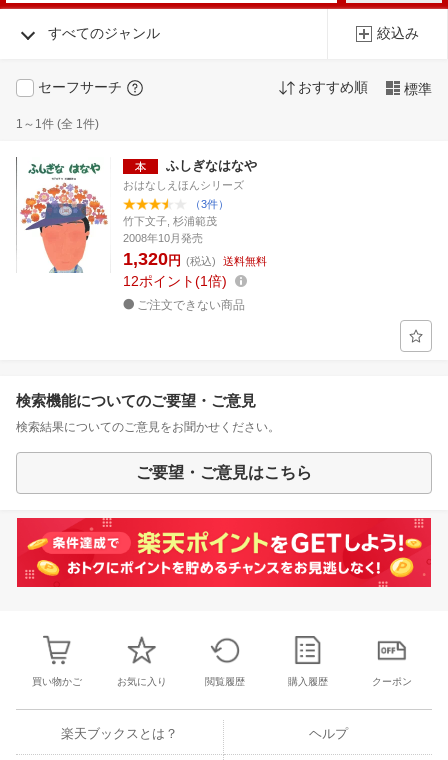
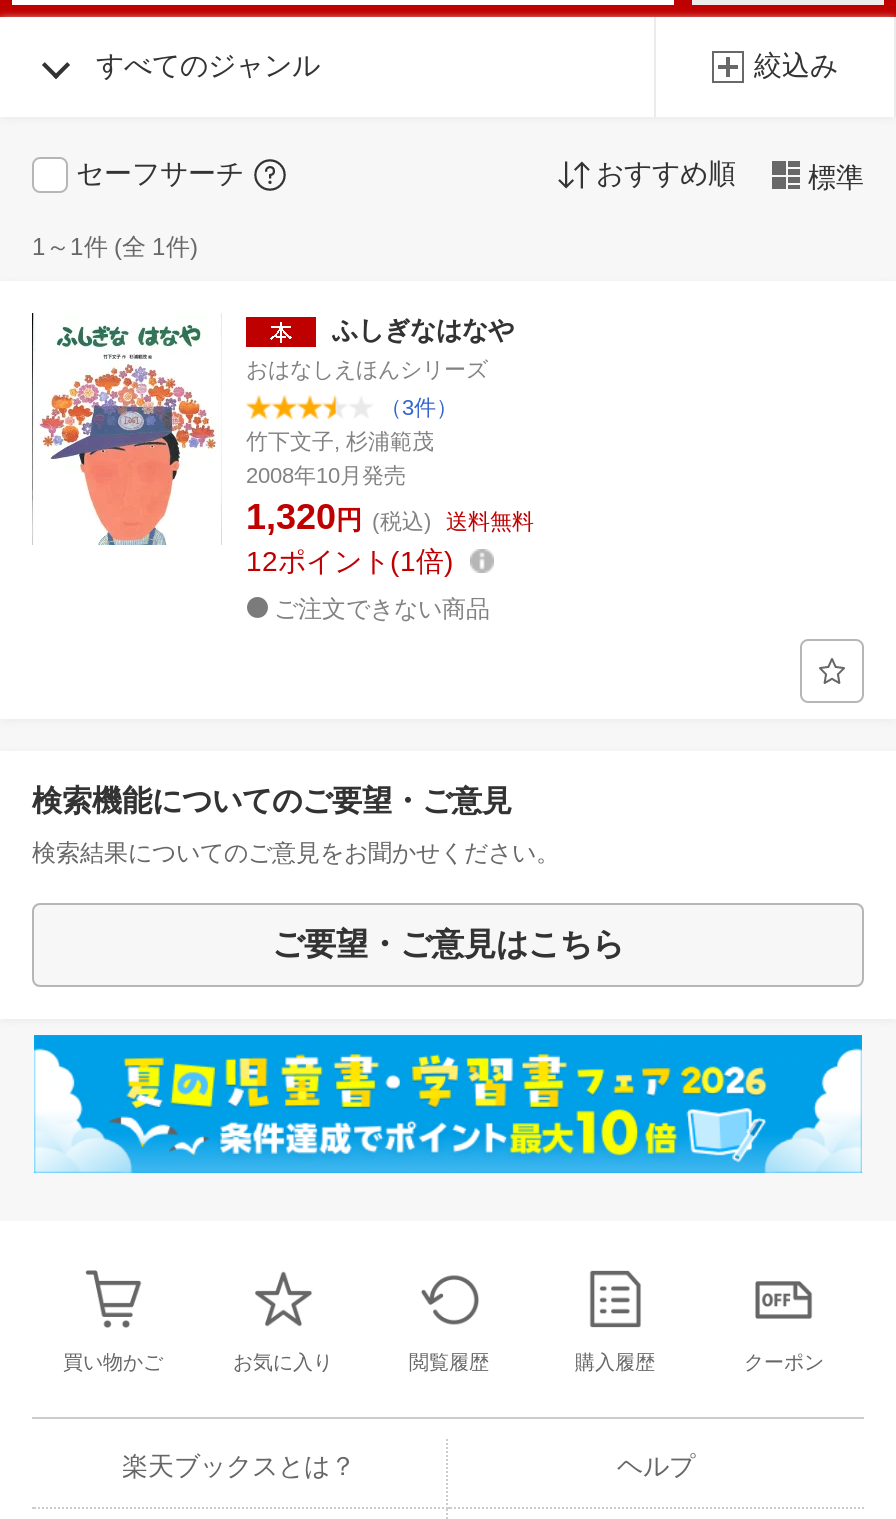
[16,517,432,588] [image] -> [32,1033,864,1175] [image]

